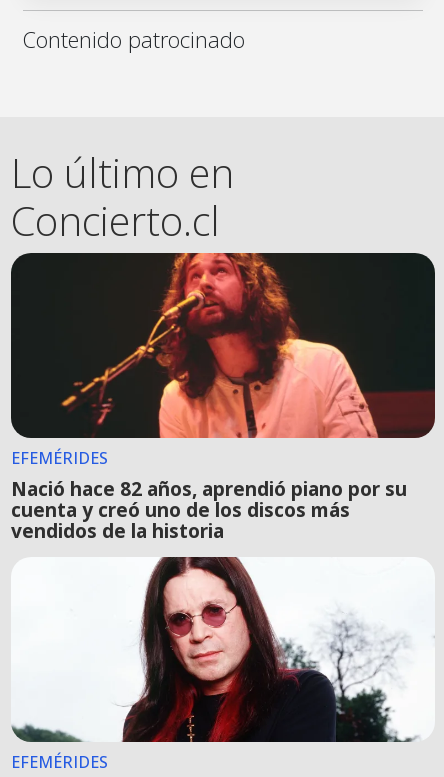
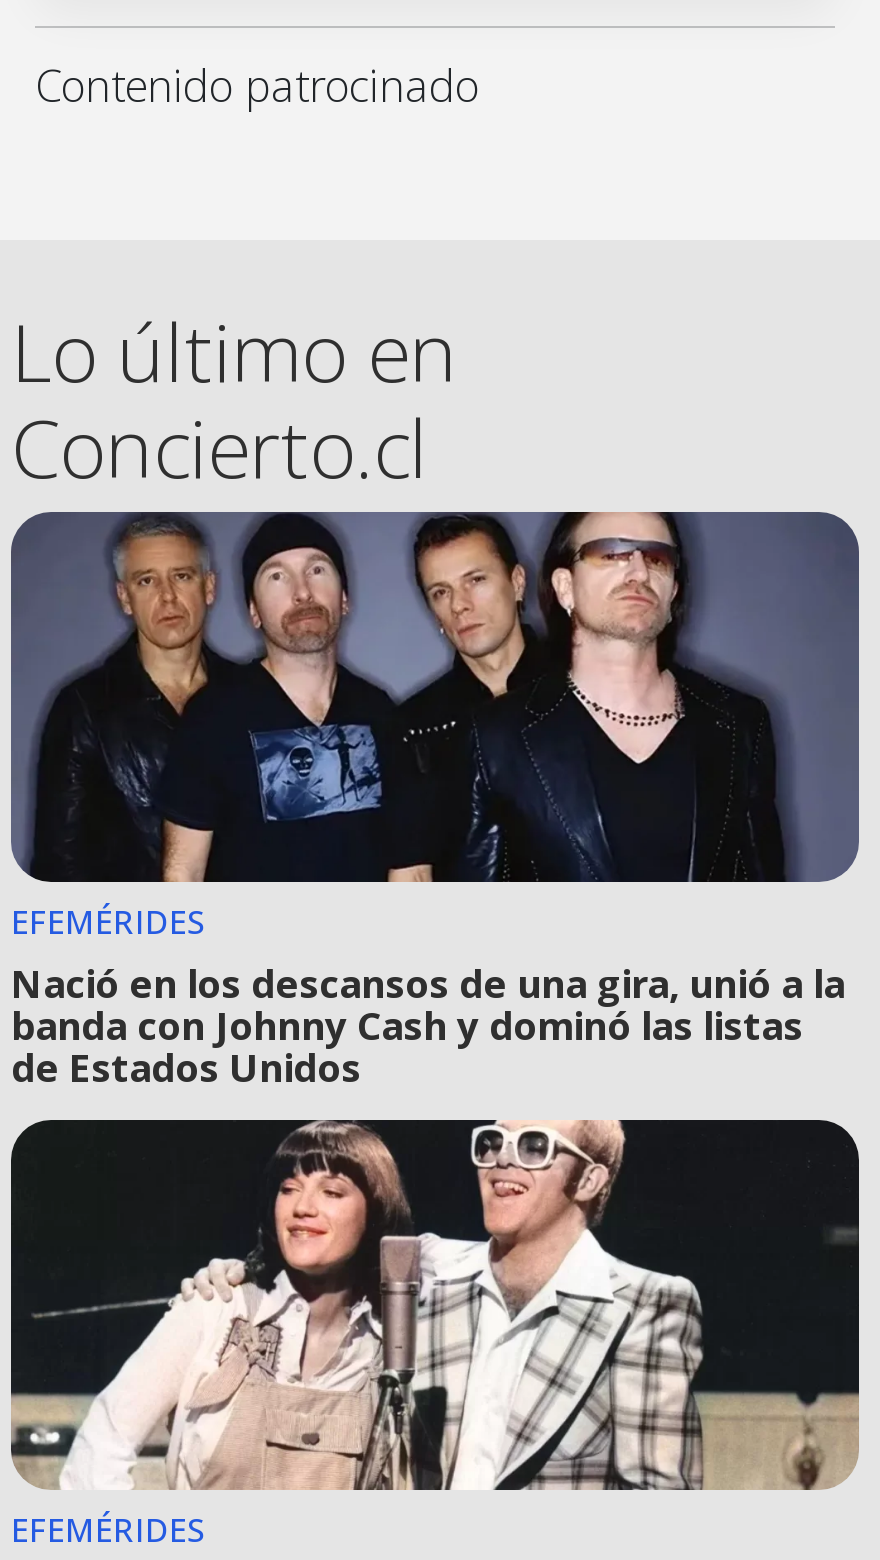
[10,252,435,544] [image] | Nació hace 82 años, aprendió piano por su | cuenta y creó uno de los discos más | vendidos de la historia -> [9,510,859,1095] [image] | Nació en los descansos de una gira, unió a la | banda con Johnny Cash y dominó las listas | de Estados Unidos
[11,556,435,743] [image] -> [9,1118,861,1492] [image]

